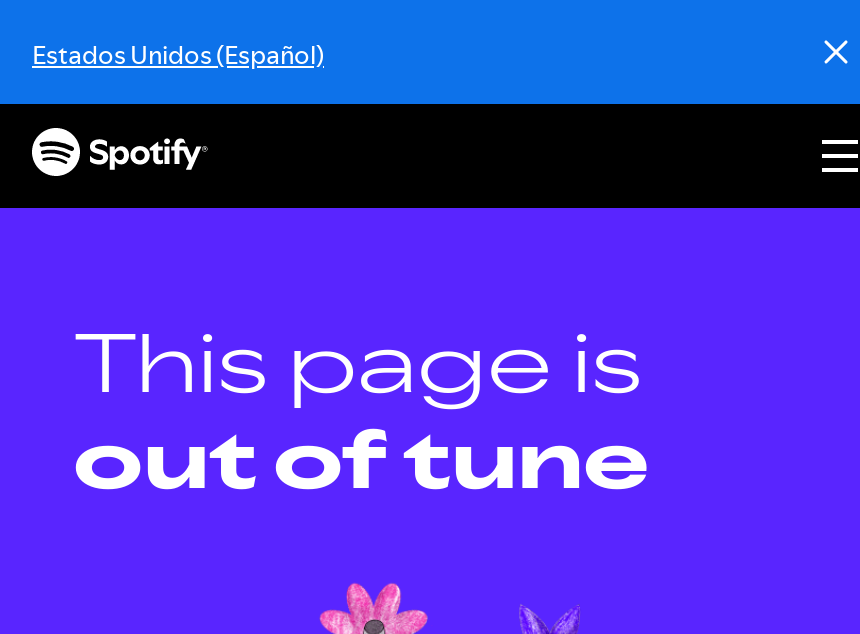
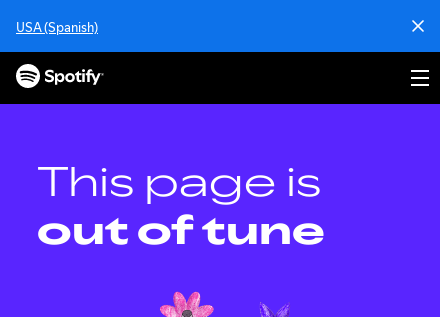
[32,36,324,72] Estados Unidos (Español) -> [16,18,98,36] USA (Spanish)

